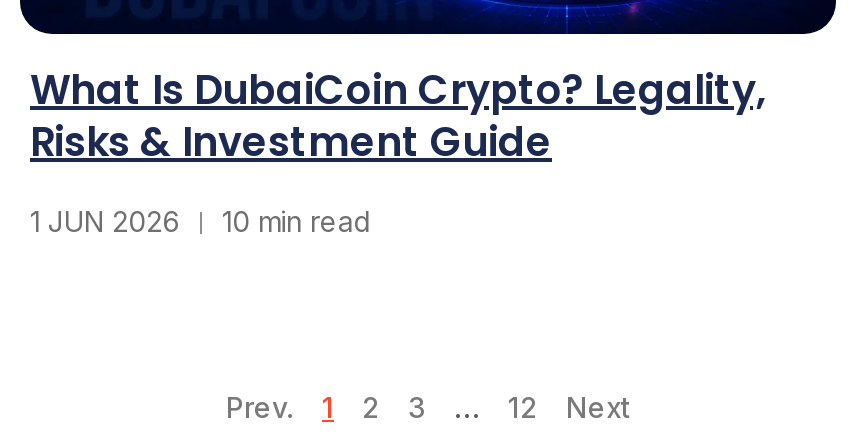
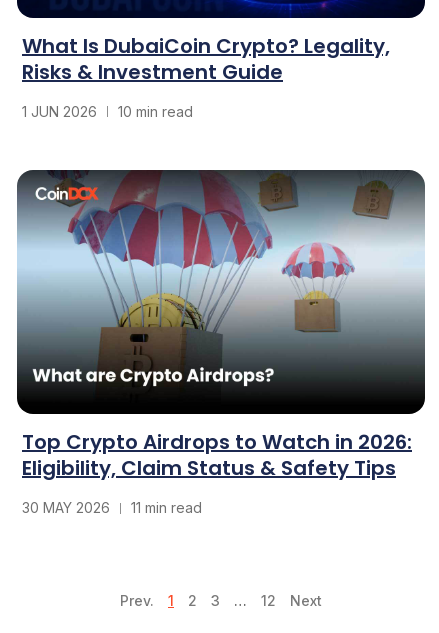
none -> [16,169,426,516] [image] | Top Crypto Airdrops to Watch in 2026: | Eligibility, Claim Status & Safety Tips | 30 MAY 2026 | 11 min read

